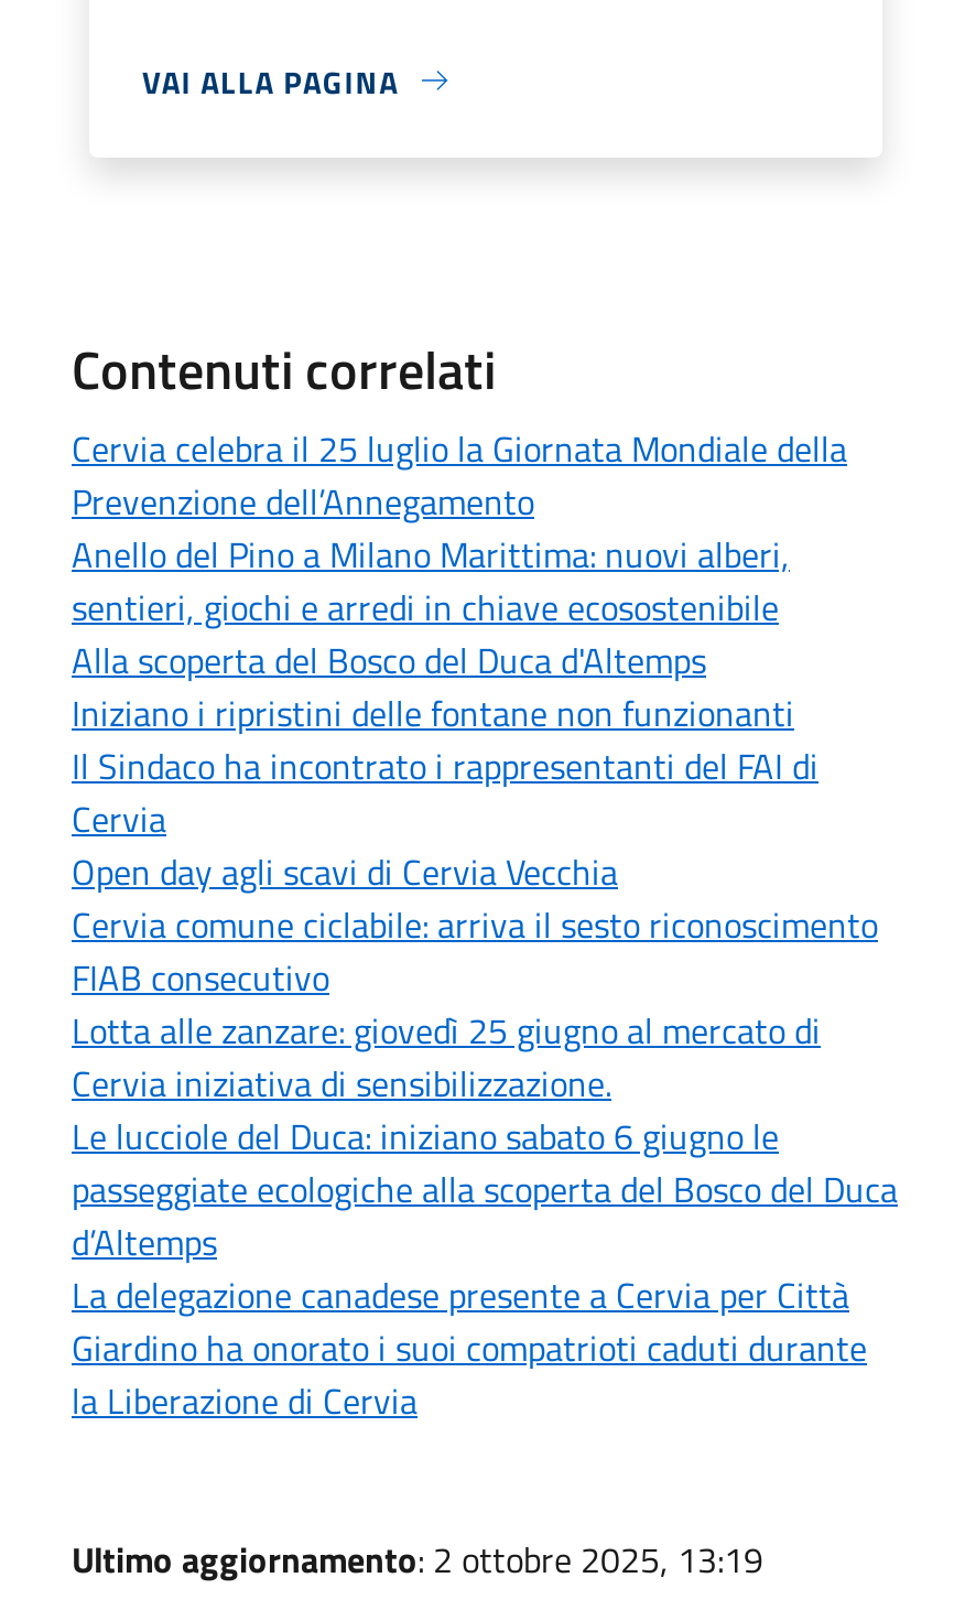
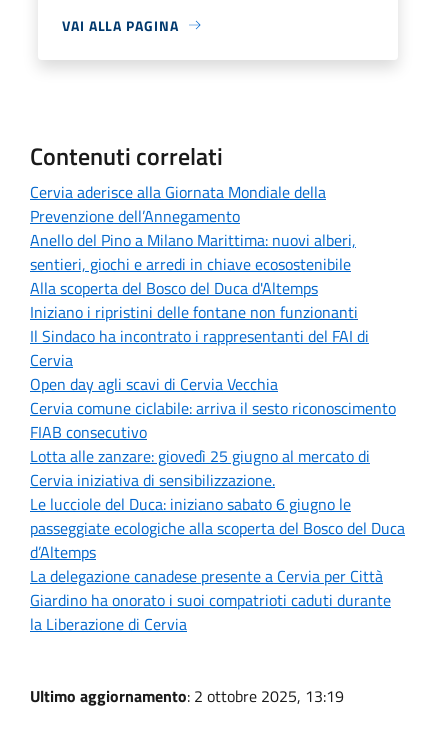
[72,421,847,474] Cervia celebra il 25 luglio la Giornata Mondiale della -> [30,180,326,204] Cervia aderisce alla Giornata Mondiale della

